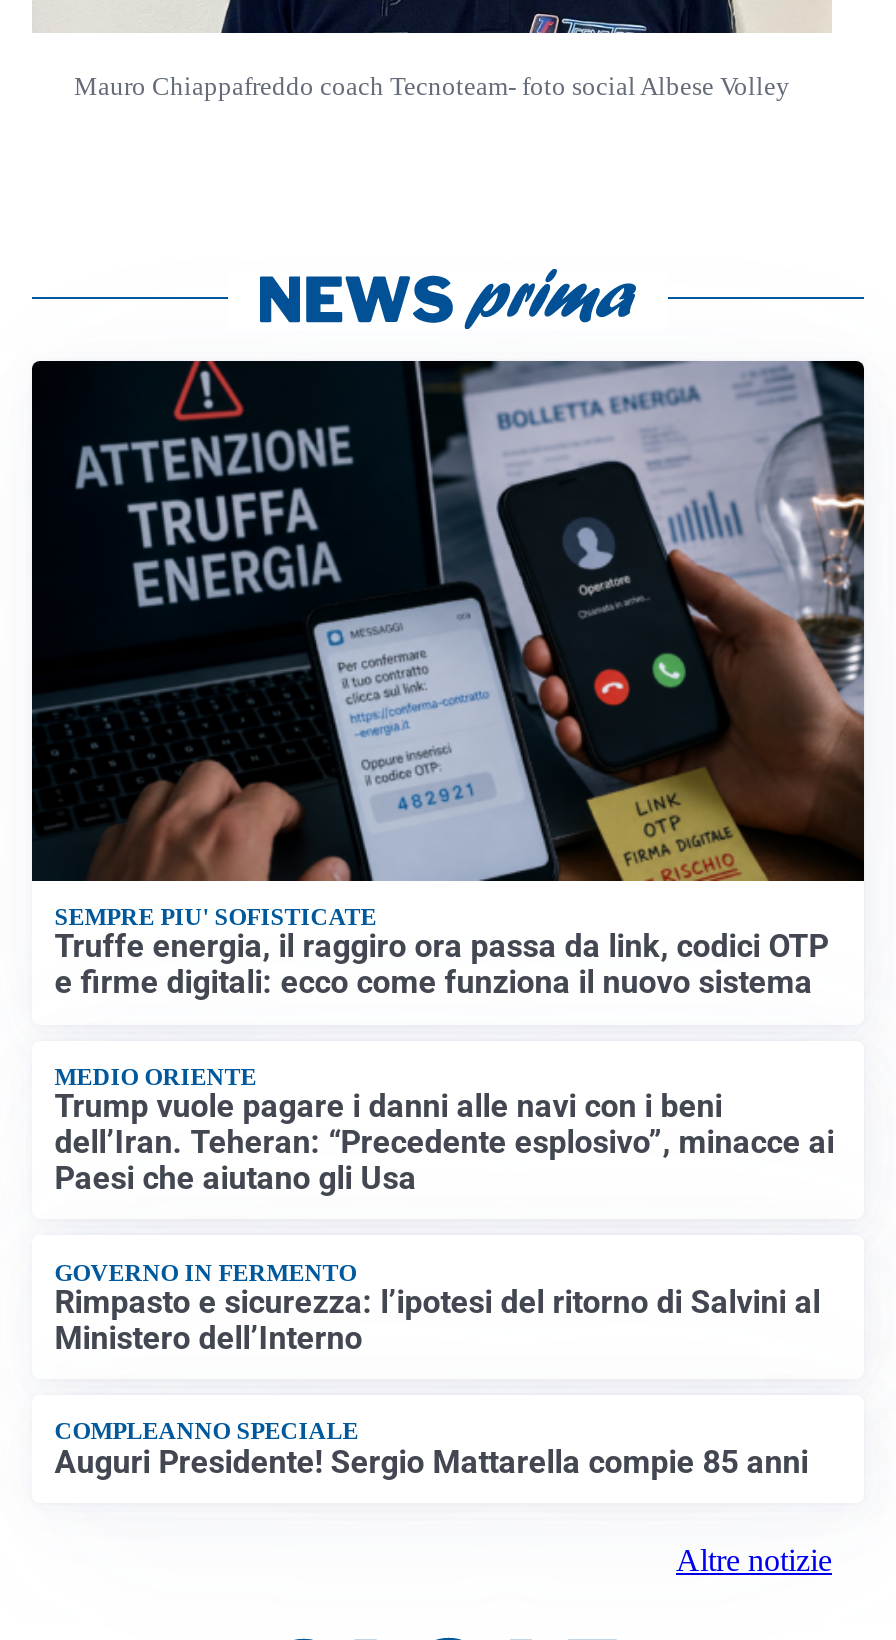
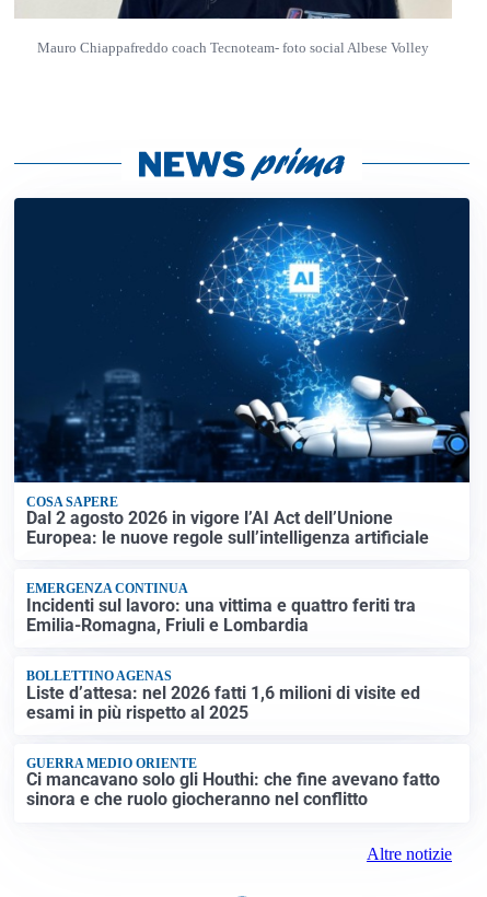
[30,358,866,1002] [image] | SEMPRE PIU' SOFISTICATE | Truffe energia, il raggiro ora passa da link, codici OTP | e firme digitali: ecco come funziona il nuovo sistema -> [13,197,471,548] [image] | COSA SAPERE | Dal 2 agosto 2026 in vigore l’AI Act dell’Unione | Europea: le nuove regole sull’intelligenza artificiale
[54,1063,834,1198] MEDIO ORIENTE | Trump vuole pagare i danni alle navi con i beni | dell’Iran. Teheran: “Precedente esplosivo”, minacce ai | Paesi che aiutano gli Usa -> [26,581,416,635] EMERGENZA CONTINUA | Incidenti sul lavoro: una vittima e quattro feriti tra | Emilia-Romagna, Friuli e Lombardia
[54,1258,820,1357] GOVERNO IN FERMENTO | Rimpasto e sicurezza: l’ipotesi del ritorno di Salvini al | Ministero dell’Interno -> [26,669,420,723] BOLLETTINO AGENAS | Liste d’attesa: nel 2026 fatti 1,6 milioni di visite ed | esami in più rispetto al 2025
[54,1418,808,1481] COMPLEANNO SPECIALE | Auguri Presidente! Sergio Mattarella compie 85 anni -> [26,756,440,810] GUERRA MEDIO ORIENTE | Ci mancavano solo gli Houthi: che fine avevano fatto | sinora e che ruolo giocheranno nel conflitto

